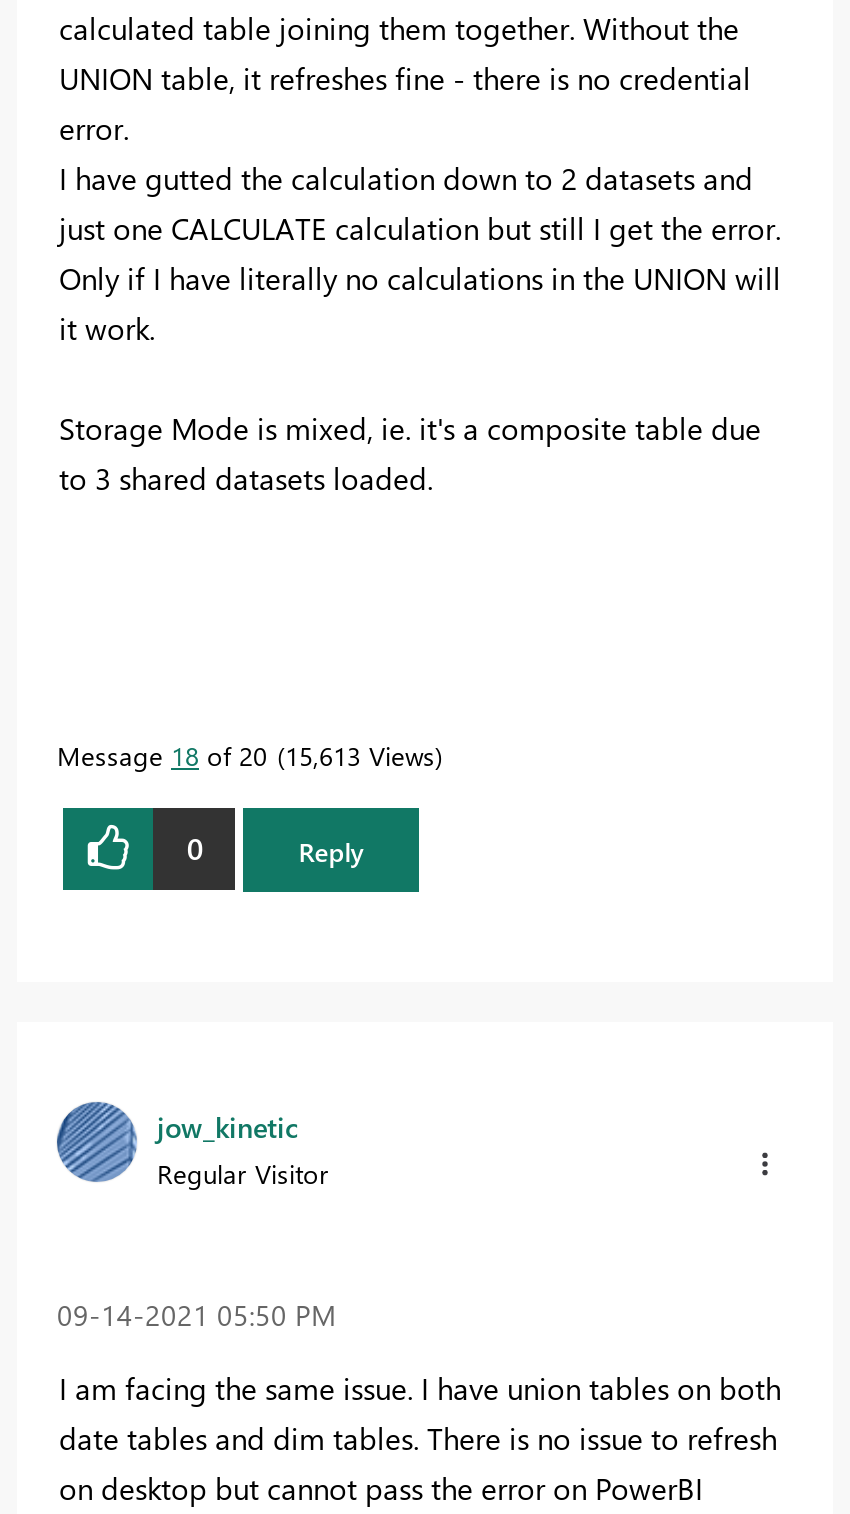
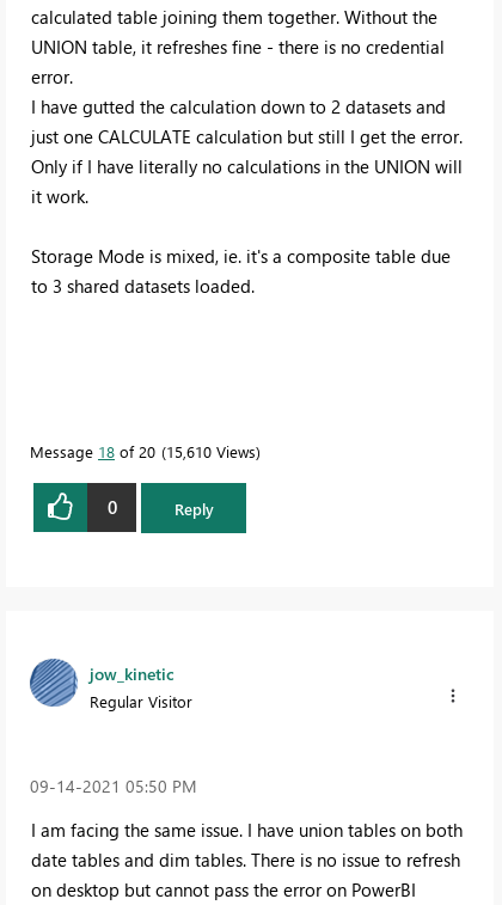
[57,738,435,772] Message 18 of 20 15,613 Views -> [30,441,256,461] Message 18 of 20 15,610 Views

